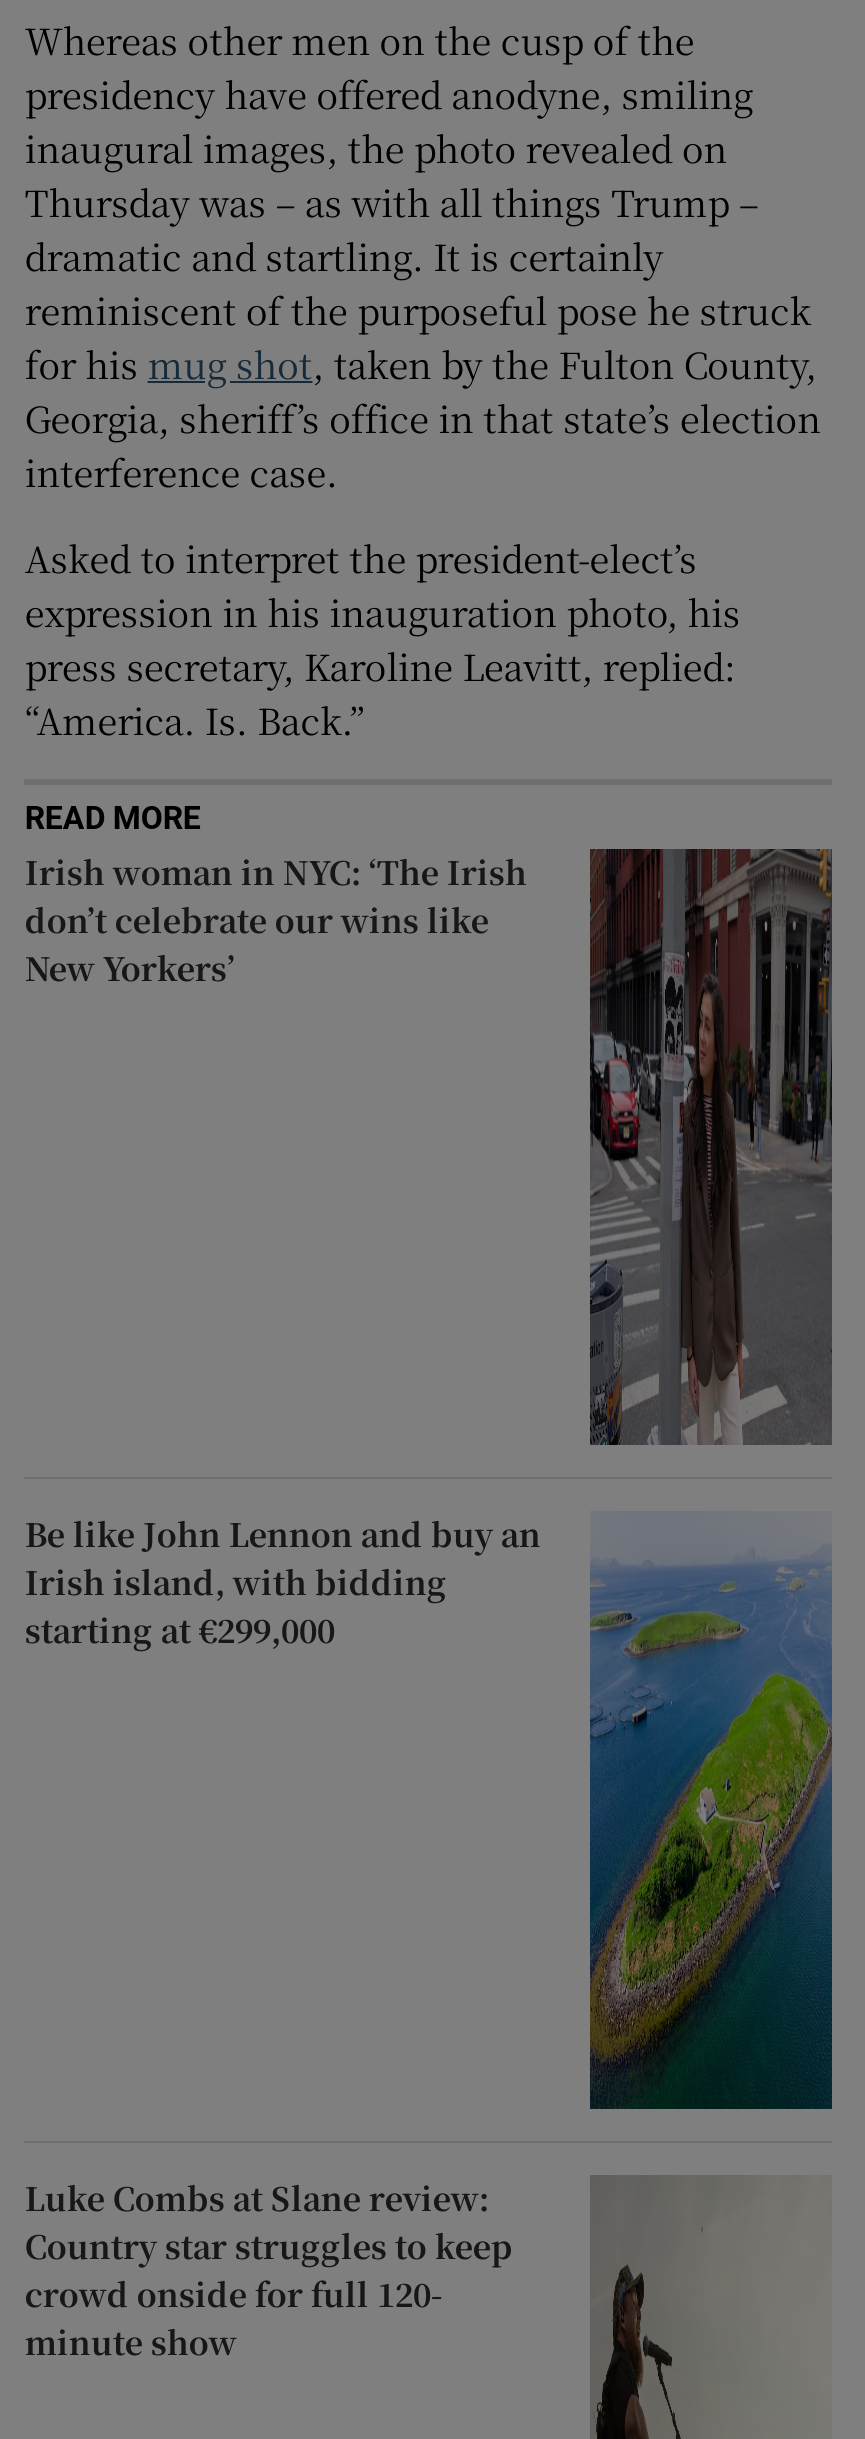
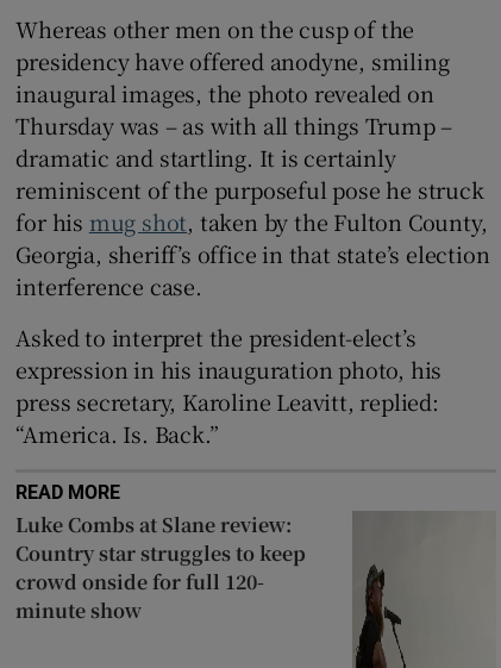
[25,847,834,1447] [image] | Irish woman in NYC: ‘The Irish | don’t celebrate our wins like | New Yorkers’ -> none
[25,1511,834,2111] [image] | Be like John Lennon and buy an | Irish island, with bidding | starting at €299,000 -> none

